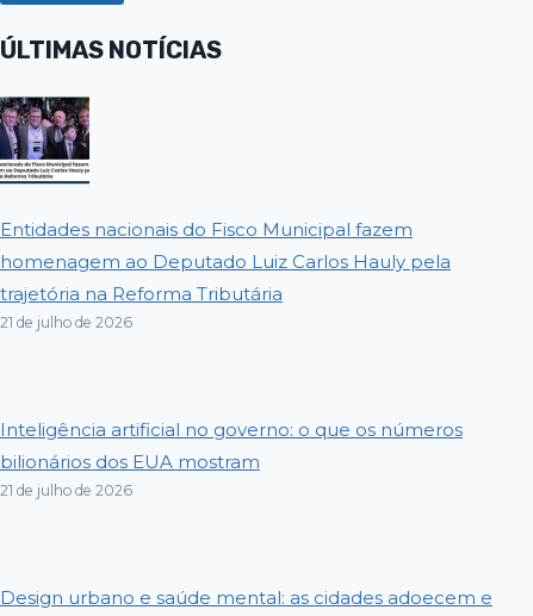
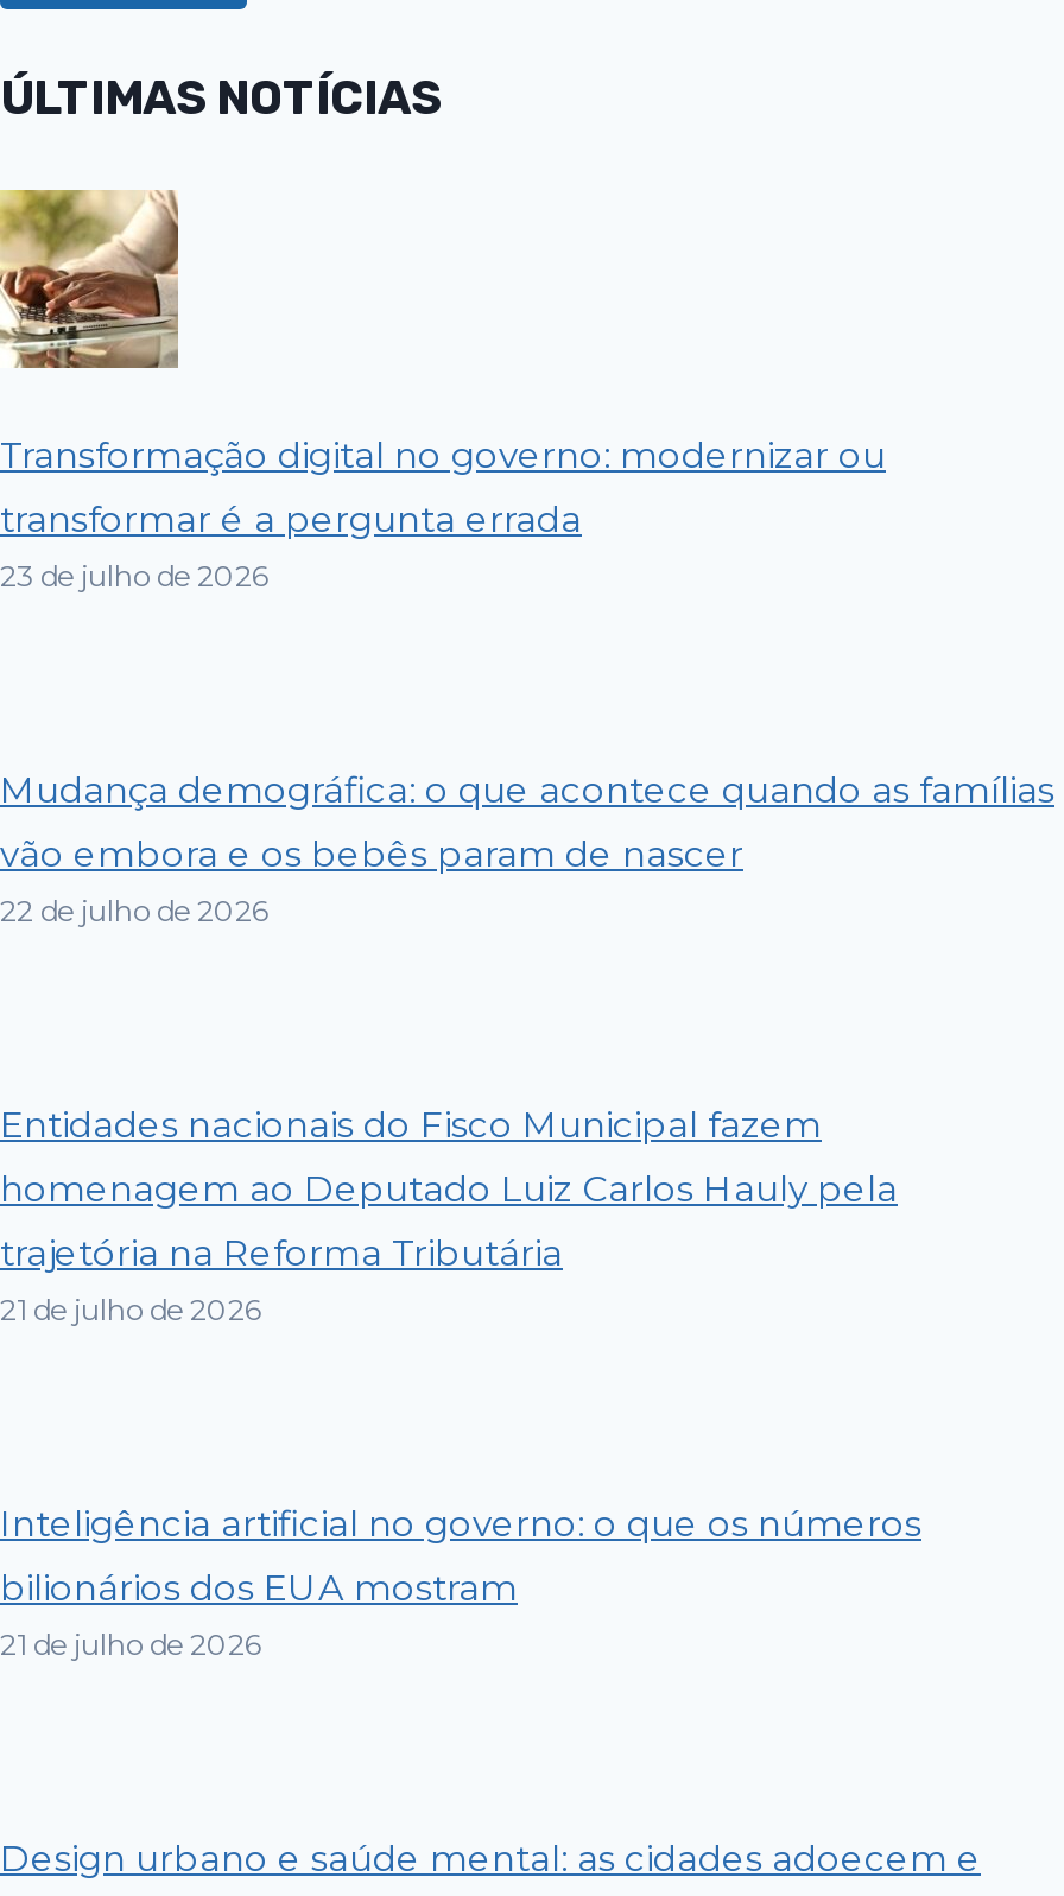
none -> [0,433,886,595] Transformação digital no governo: modernizar ou | transformar é a pergunta errada | 23 de julho de 2026
none -> [0,768,1054,929] Mudança demográfica: o que acontece quando as famílias | vão embora e os bebês param de nascer | 22 de julho de 2026
[4,139,91,185] [image] -> [7,186,180,369] [image]

